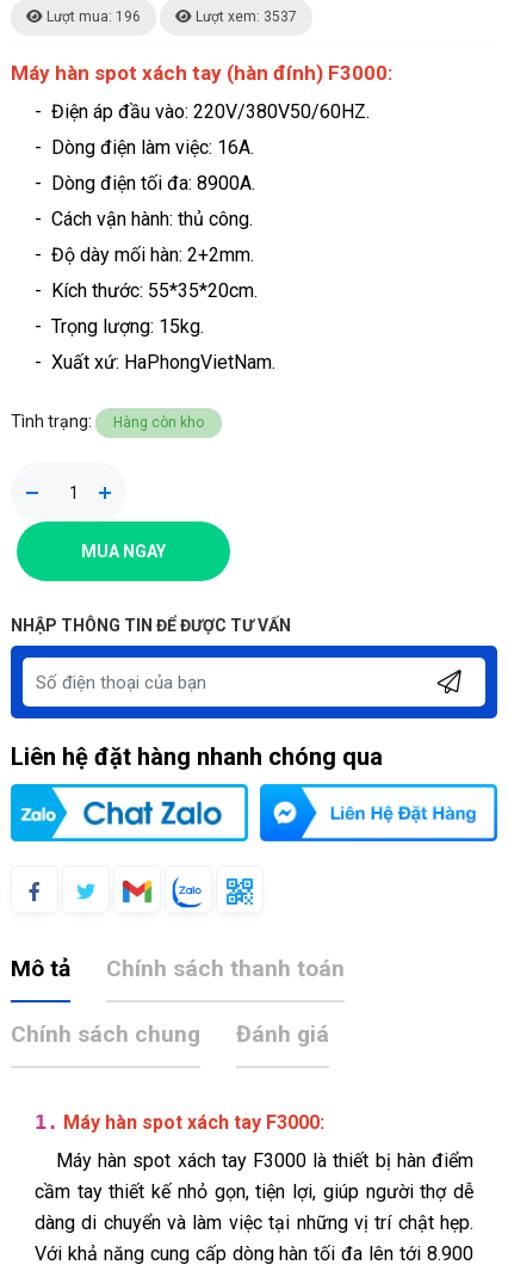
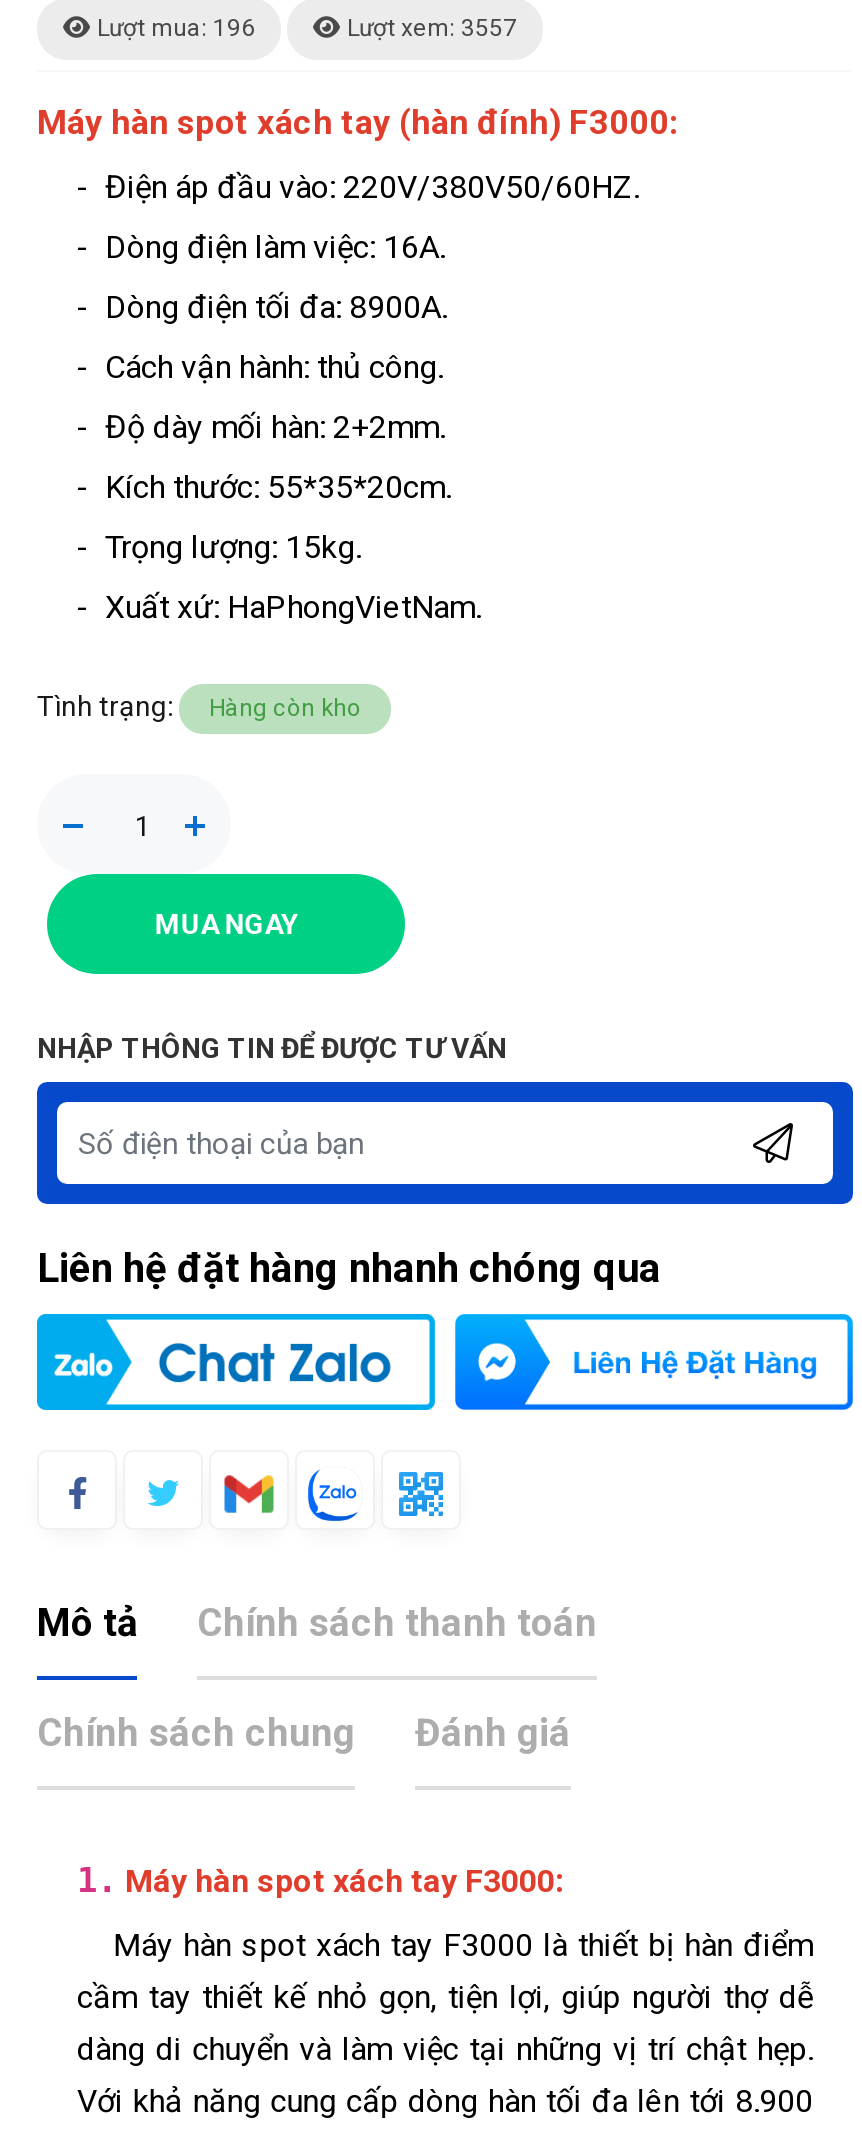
[192,9,297,25] Lượt xem: 3537 -> [341,15,517,43] Lượt xem: 3557

